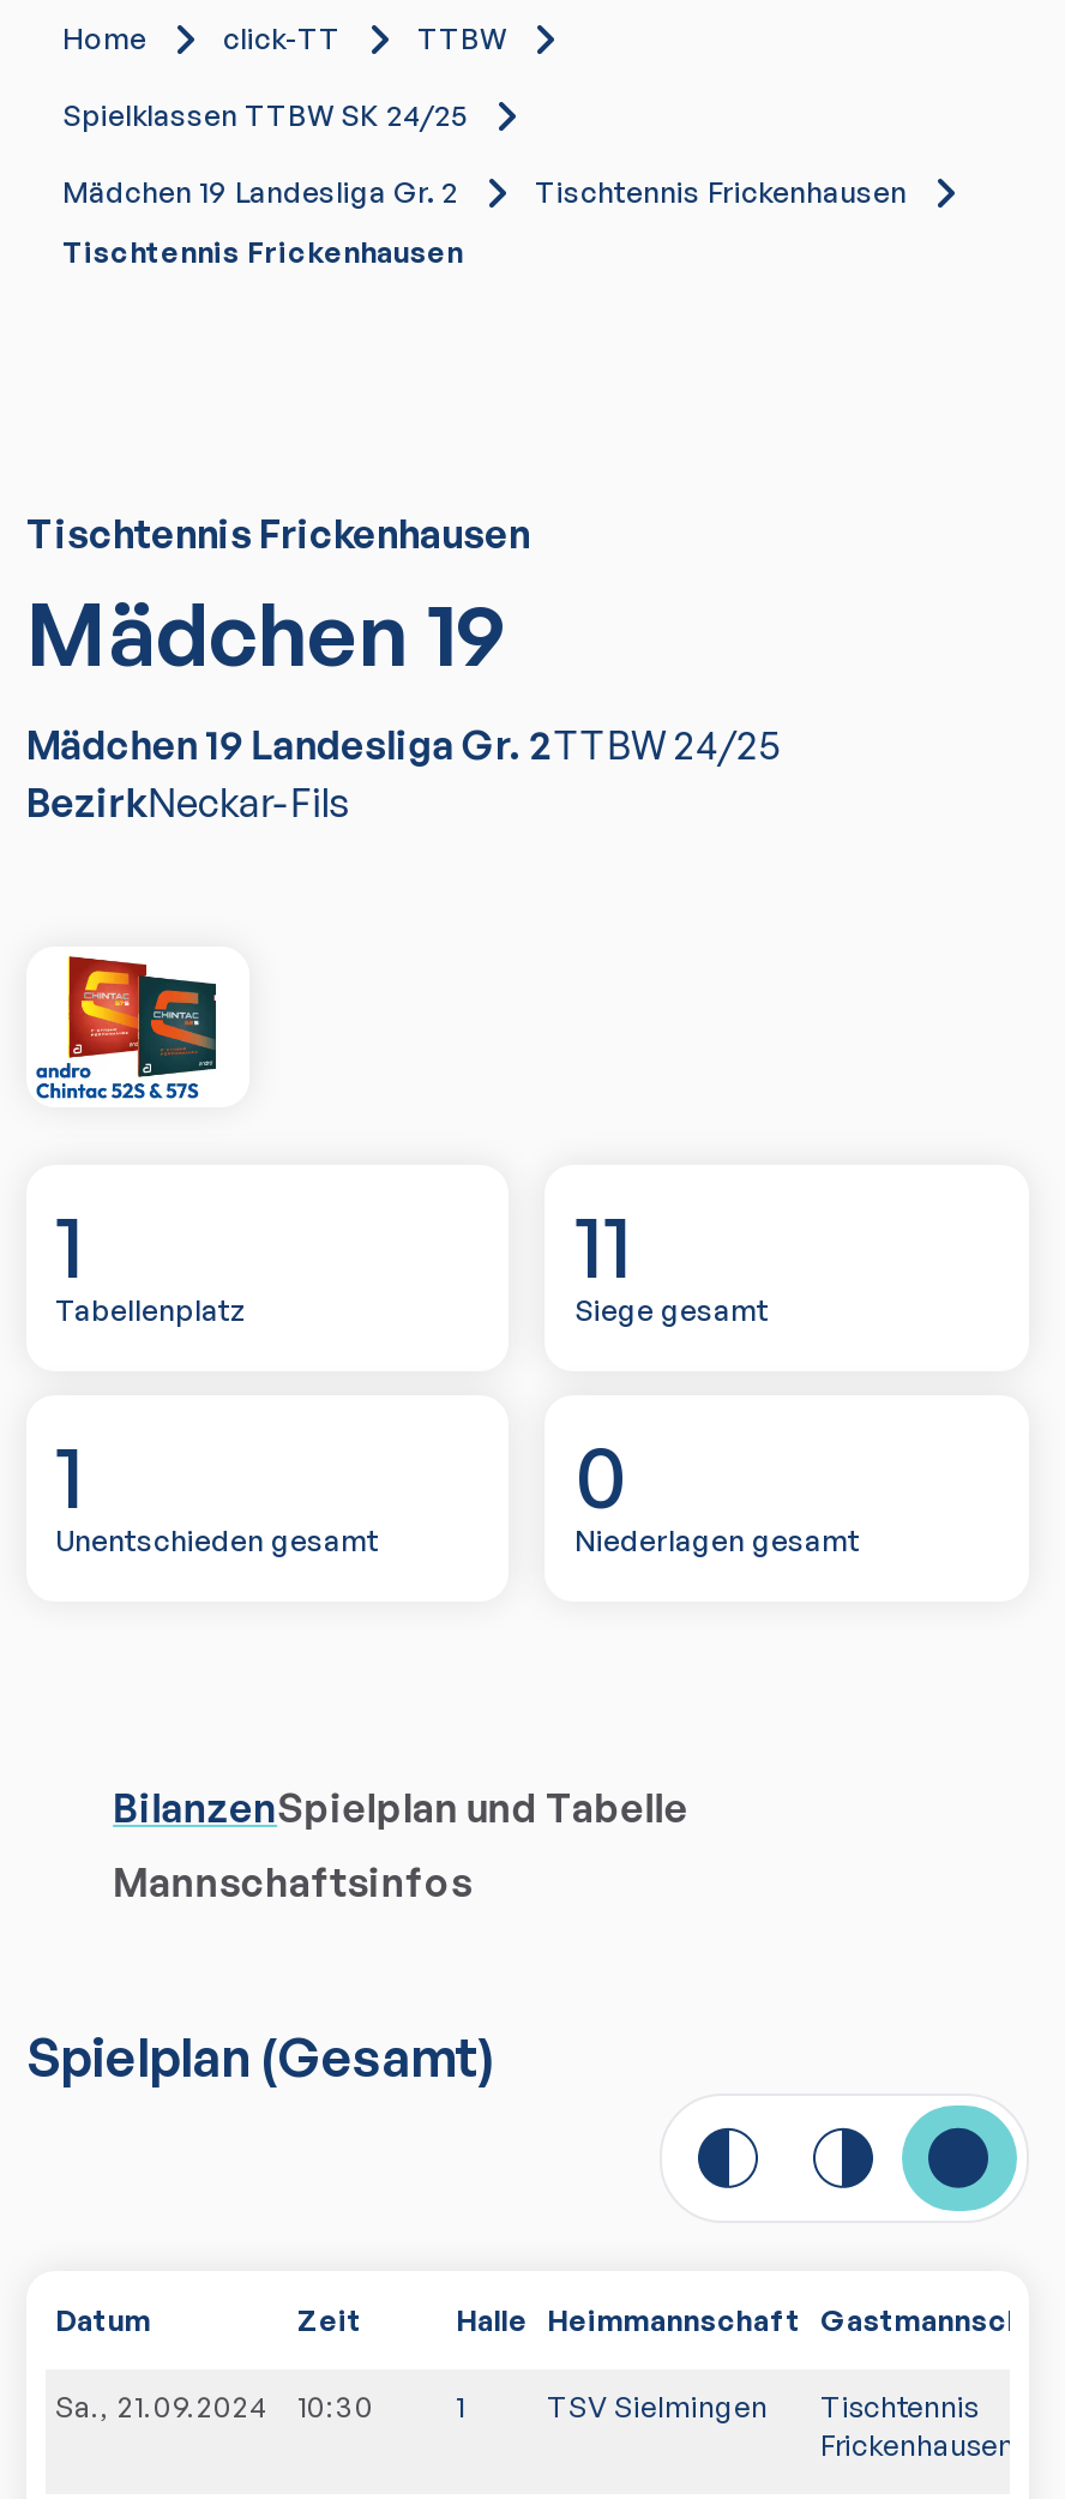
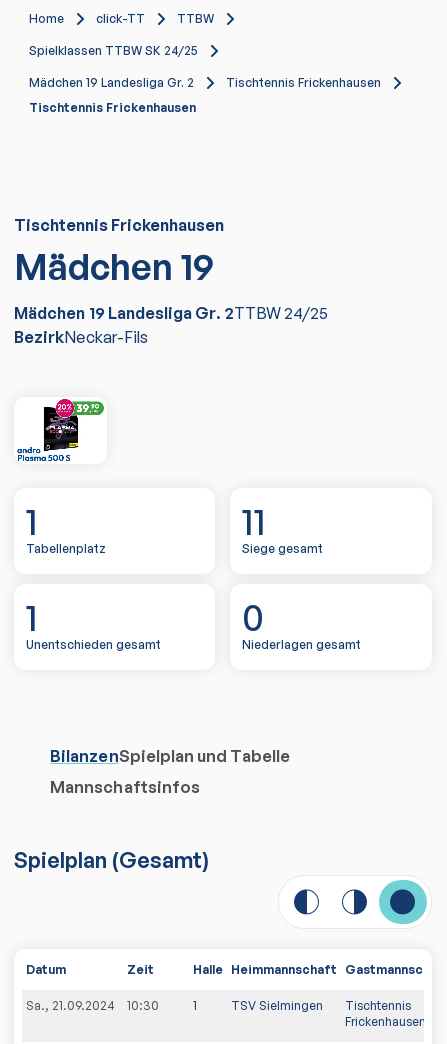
[38,951,242,1100] [image] -> [18,398,105,461] [image]

